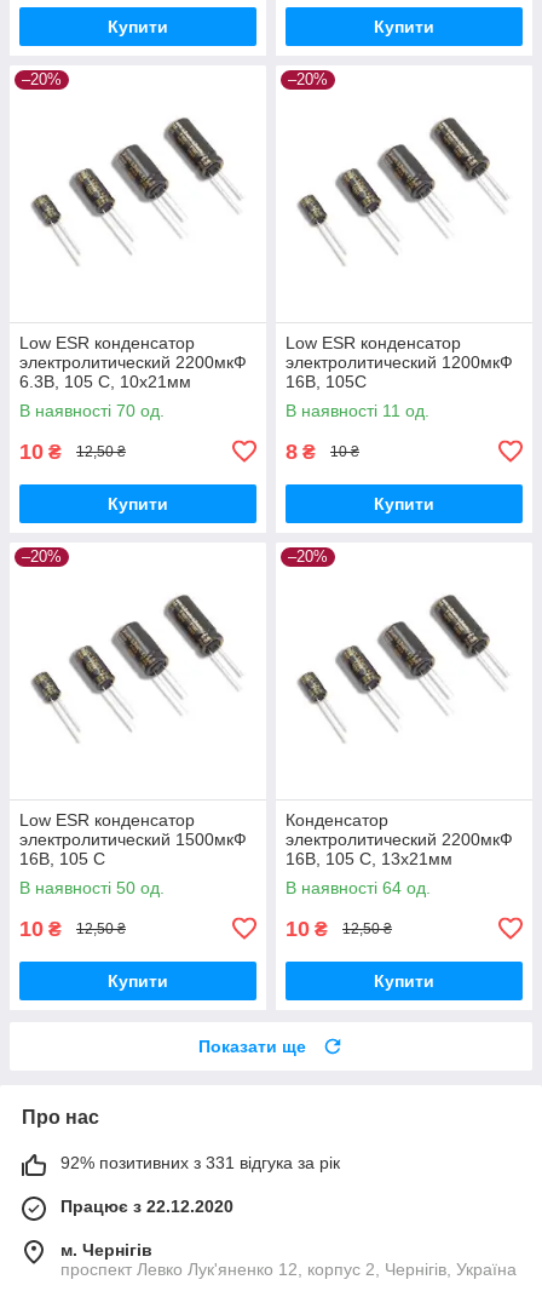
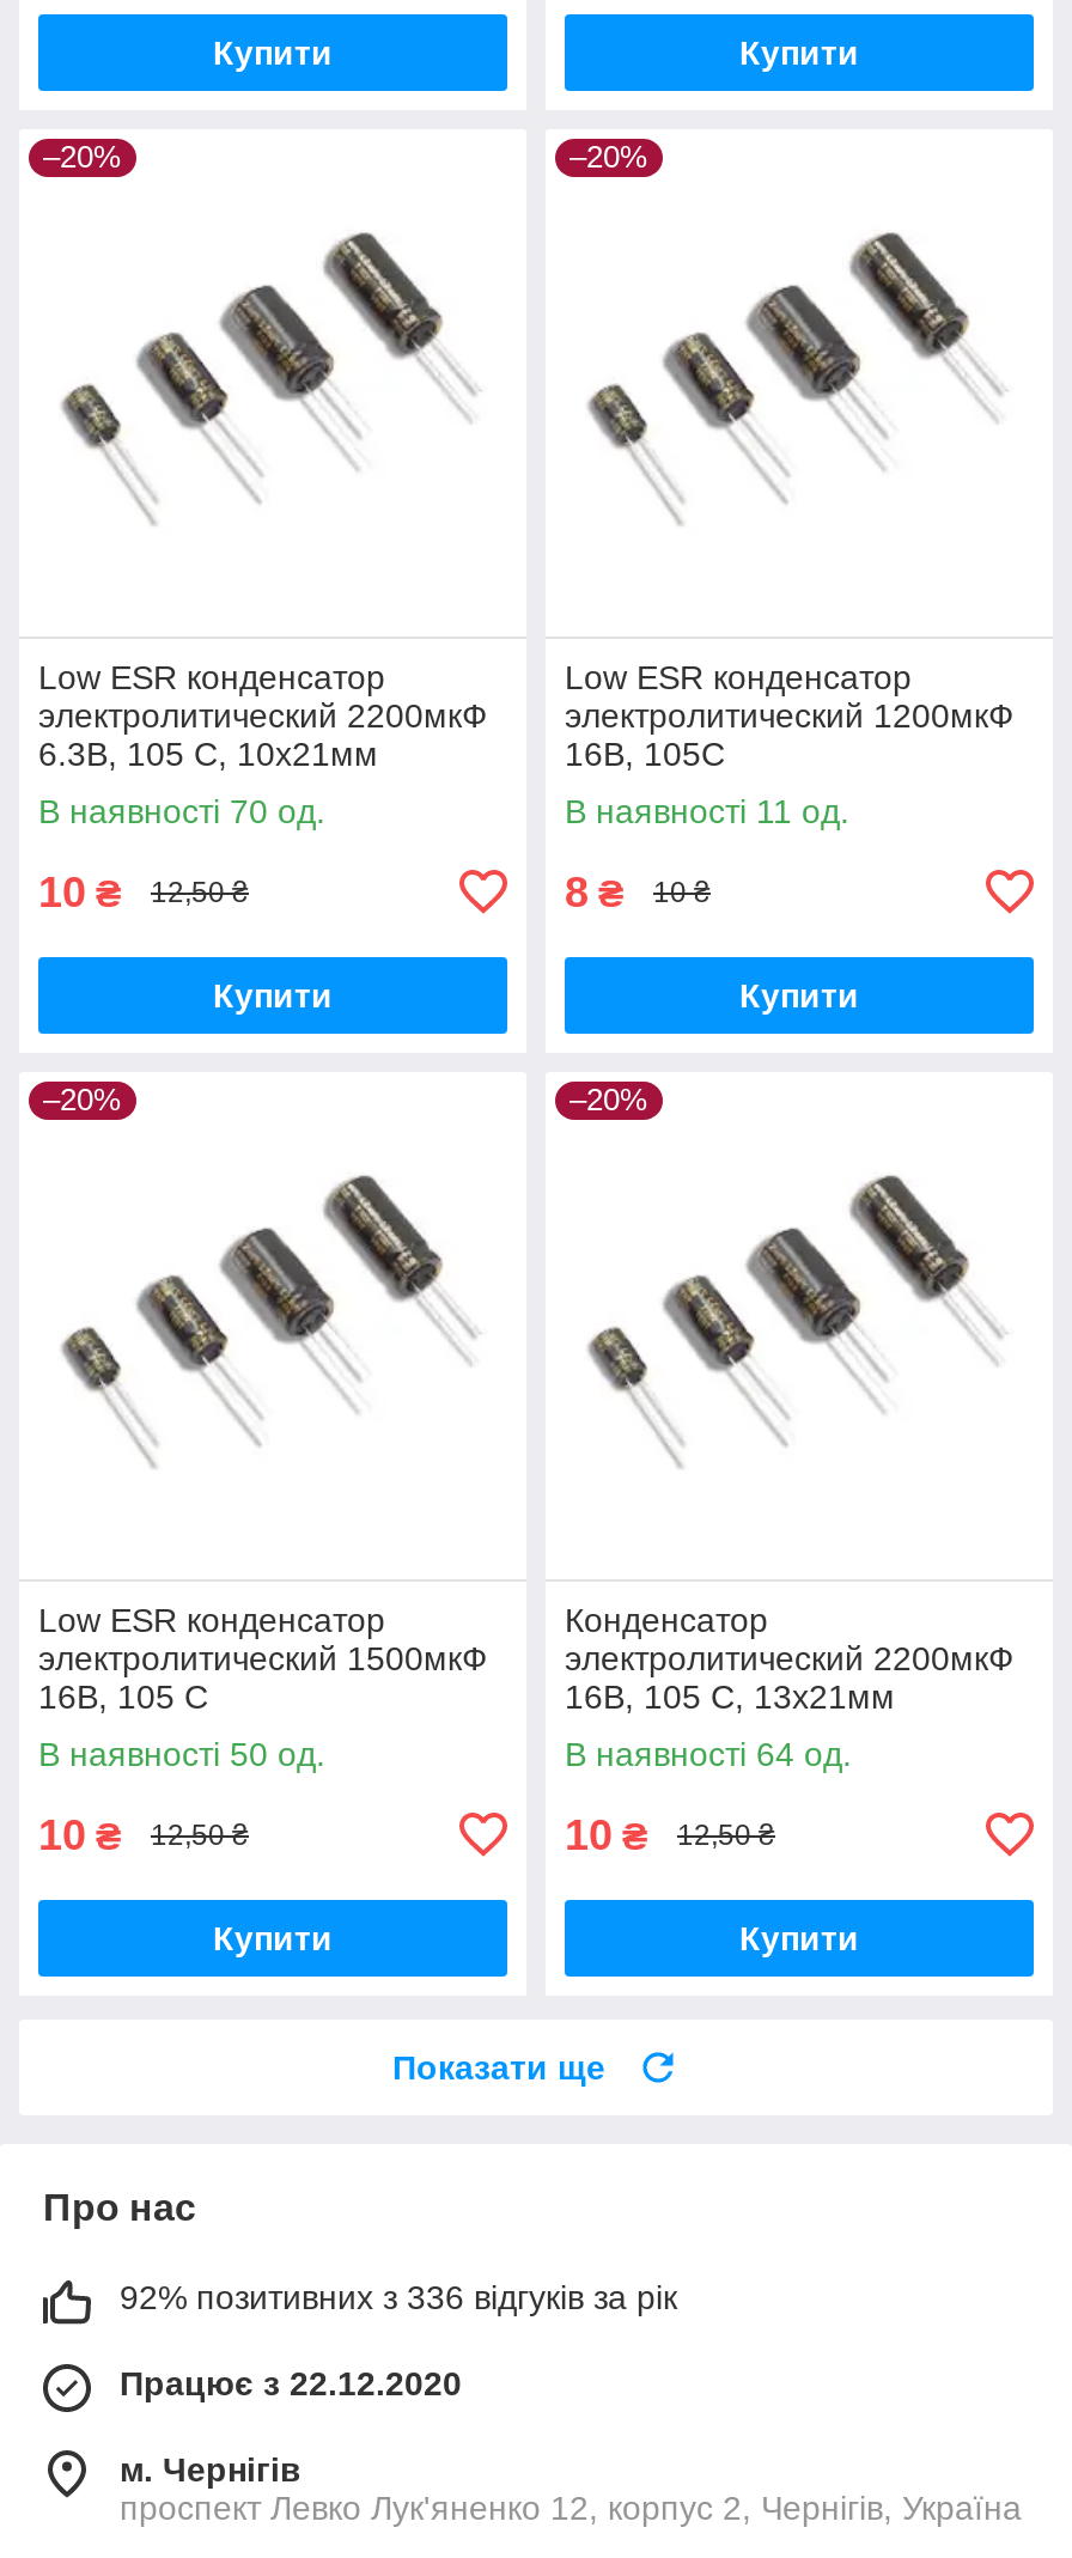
[60,1153,340,1172] 92% позитивних з 331 відгука за рік -> [120,2278,677,2316] 92% позитивних з 336 відгуків за рік

